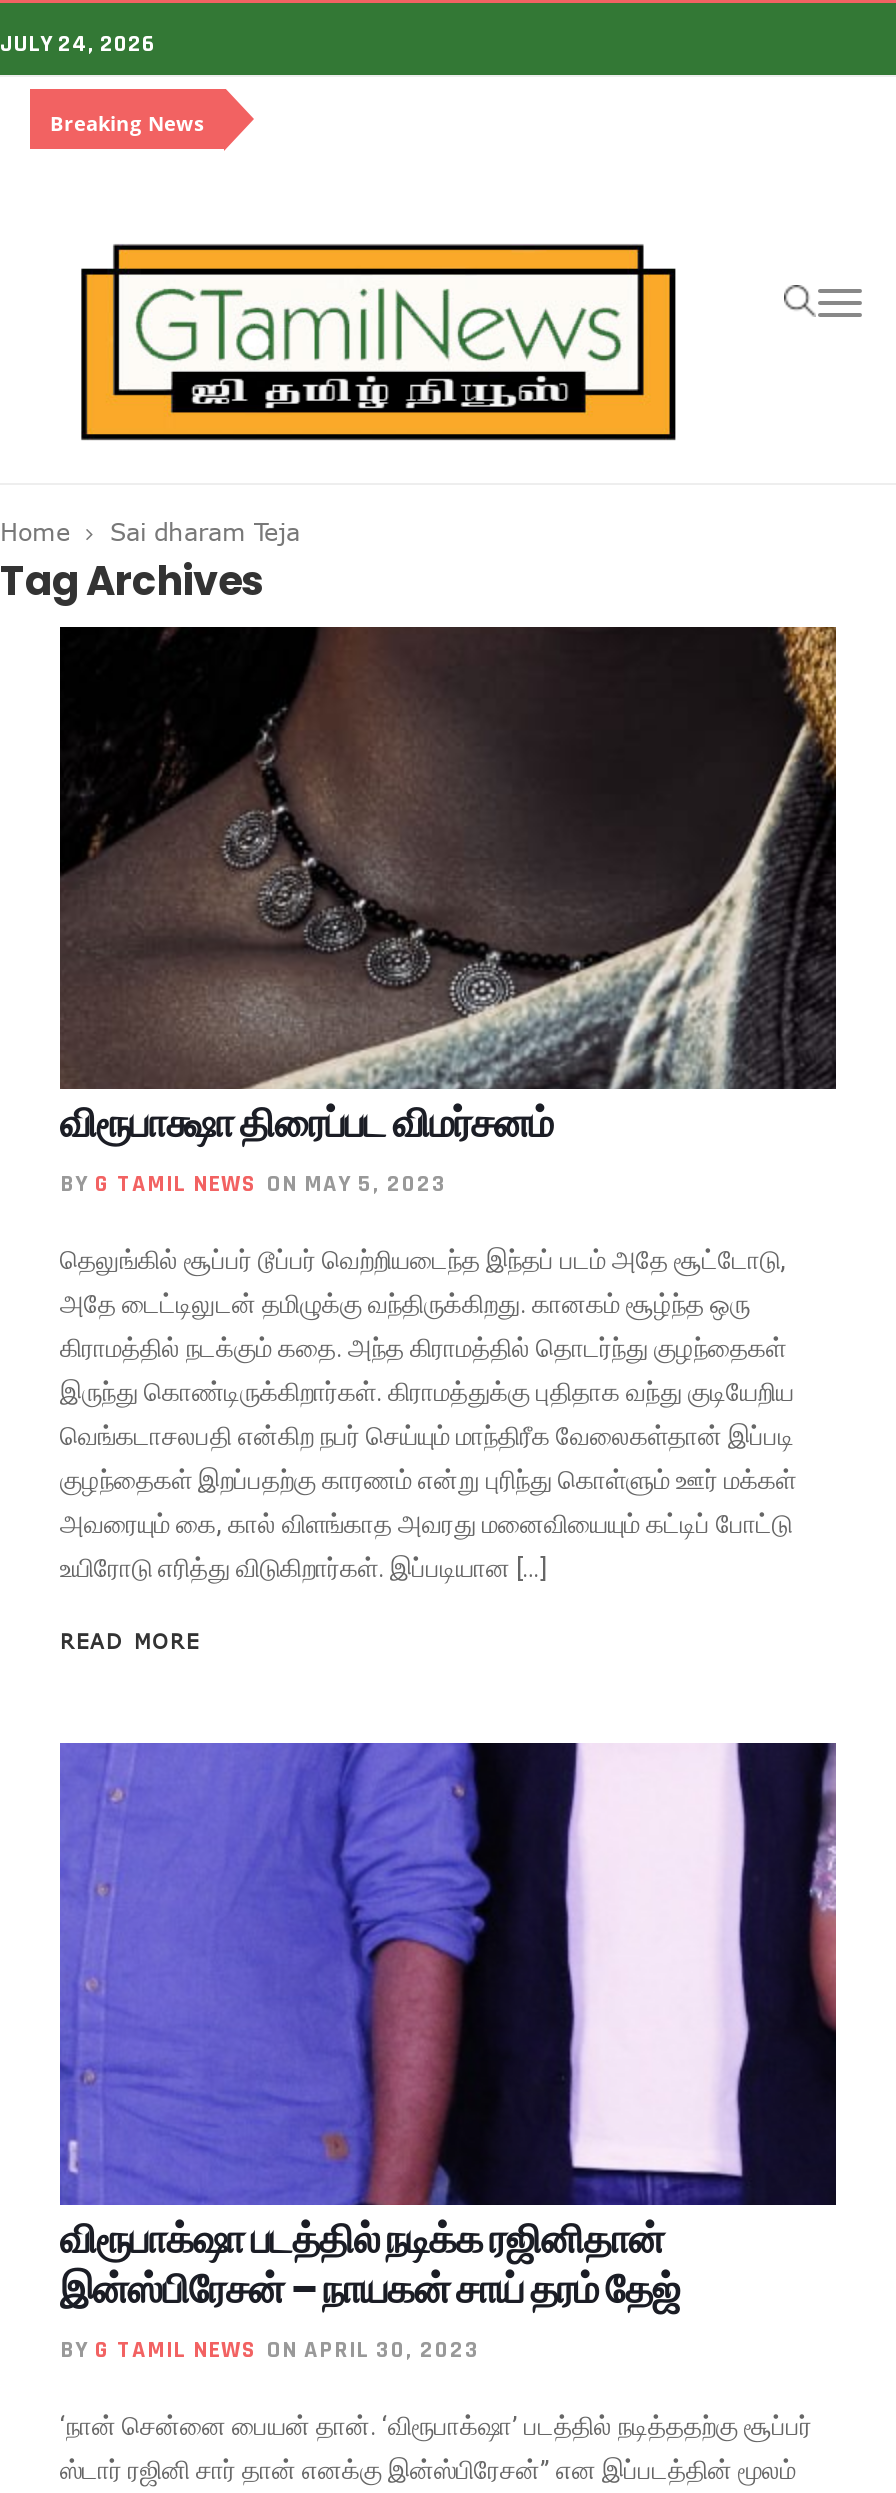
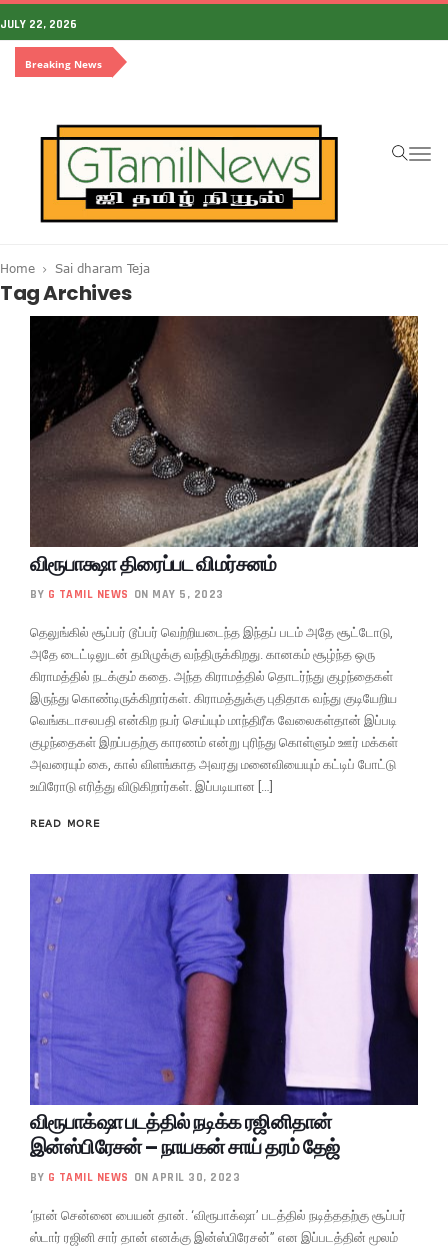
[0,29,156,59] JULY 24, 2026 -> [0,17,77,32] JULY 22, 2026

